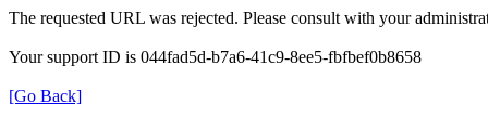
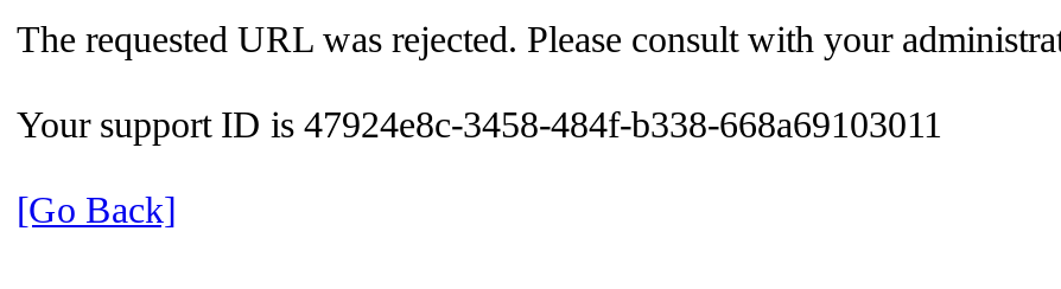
[9,48,422,66] Your support ID is 044fad5d-b7a6-41c9-8ee5-fbfbef0b8658 -> [17,104,942,144] Your support ID is 47924e8c-3458-484f-b338-668a69103011

